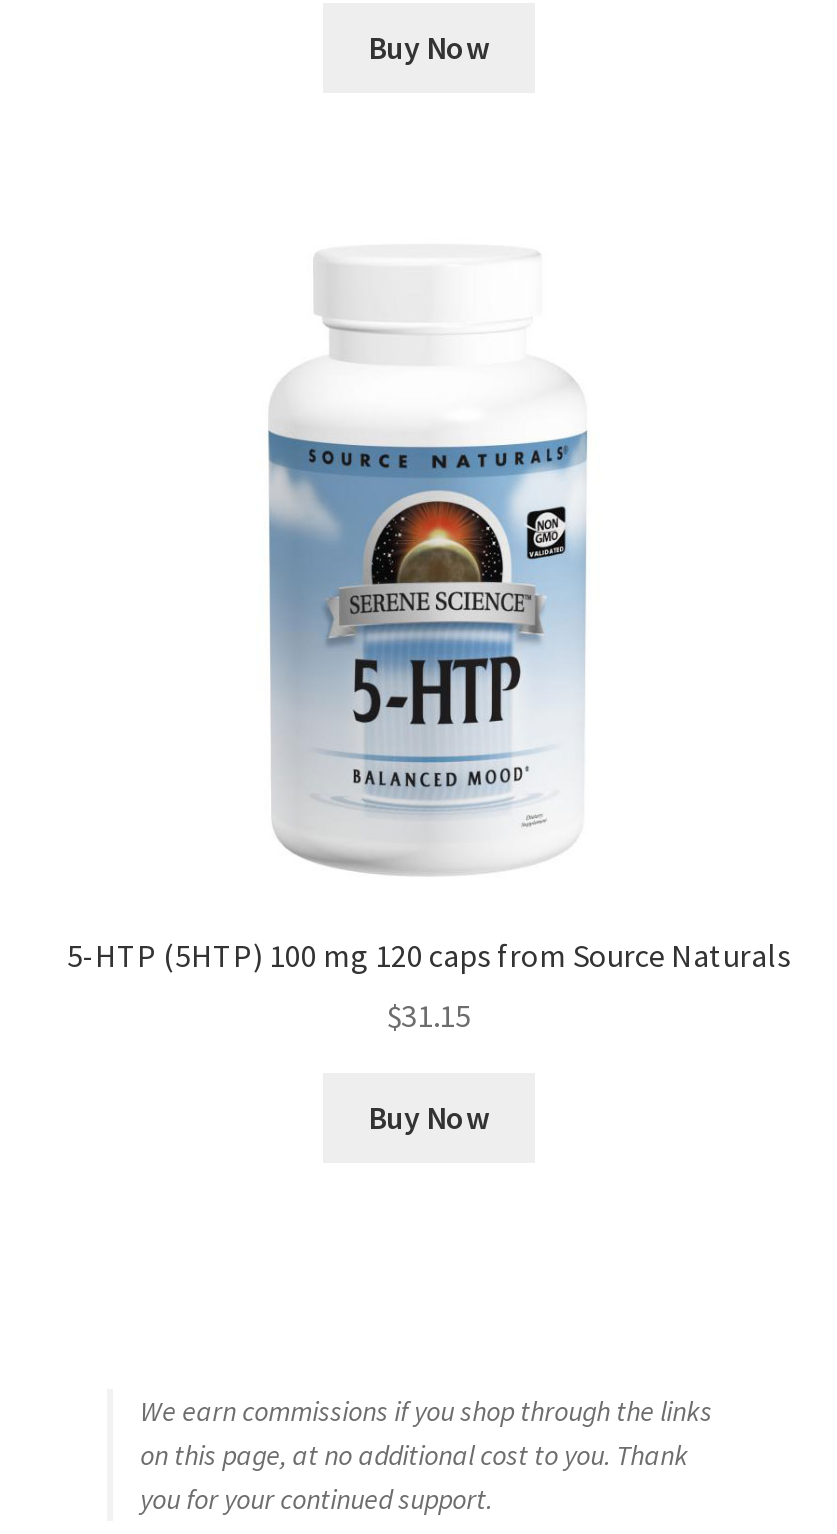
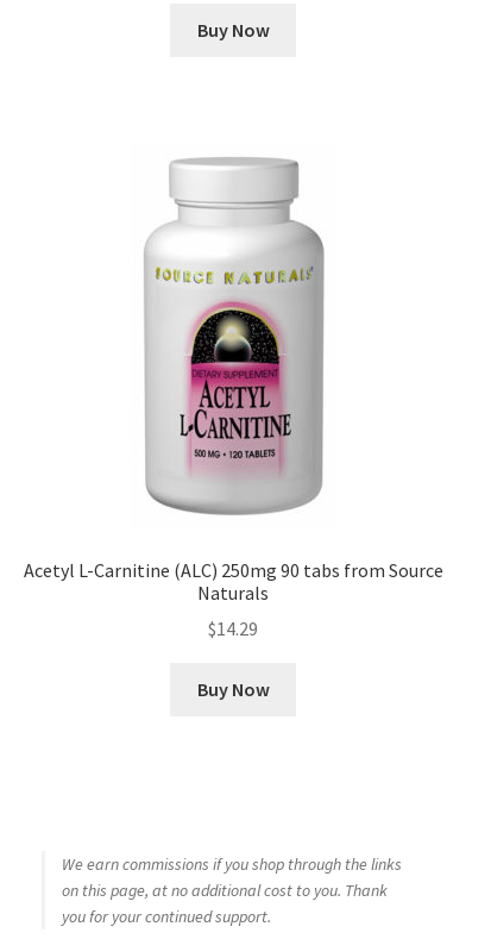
[67,257,791,974] [image] | 5-HTP (5HTP) 100 mg 120 caps from Source Naturals -> [23,157,443,604] [image] | Acetyl L-Carnitine (ALC) 250mg 90 tabs from Source | Naturals
[387,996,471,1036] $31.15 -> [208,617,258,641] $14.29

